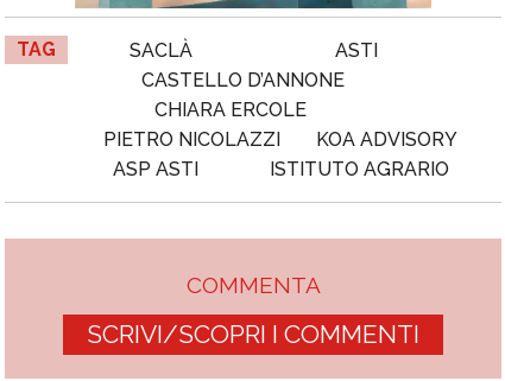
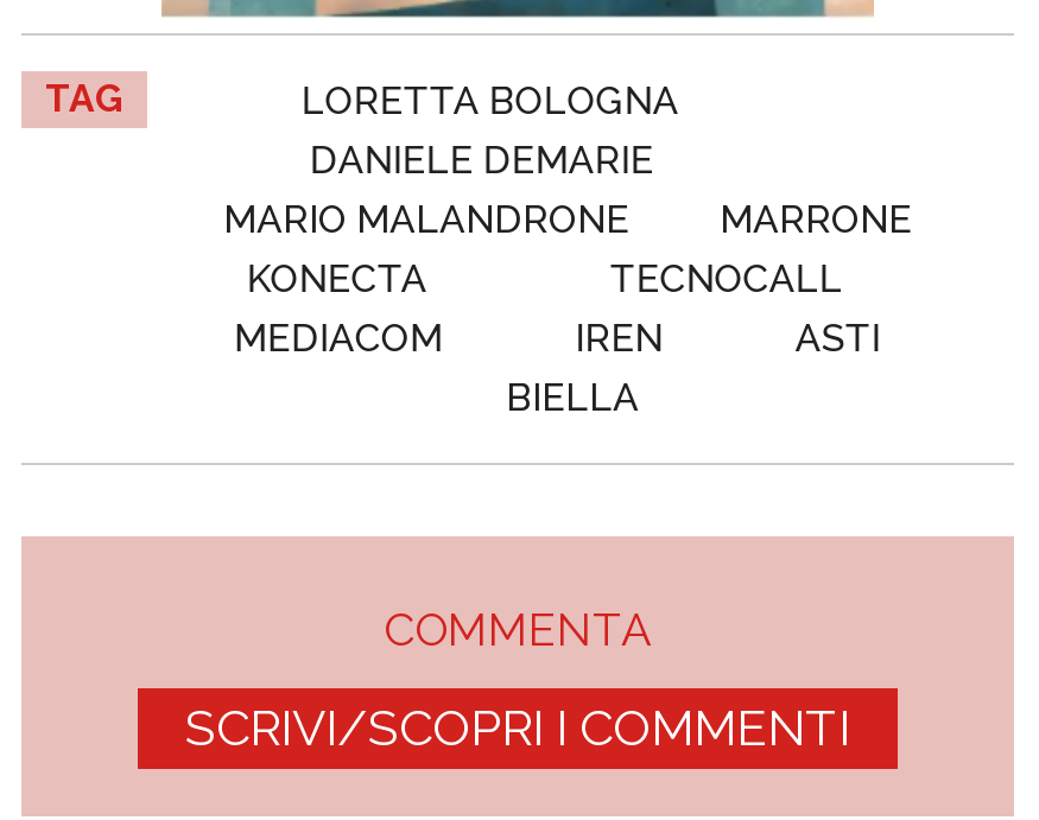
[130,39,193,62] SACLÀ -> [223,79,912,361] LORETTA BOLOGNA | DANIELE DEMARIE | MARIO MALANDRONE | MARRONE | KONECTA | TECNOCALL | MEDIACOM | IREN
moved [335,39,378,62] -> [795,316,880,361]: ASTI
[103,69,457,181] CASTELLO D’ANNONE | CHIARA ERCOLE | PIETRO NICOLAZZI | KOA ADVISORY | ASP ASTI | ISTITUTO AGRARIO -> [506,375,639,421] BIELLA

